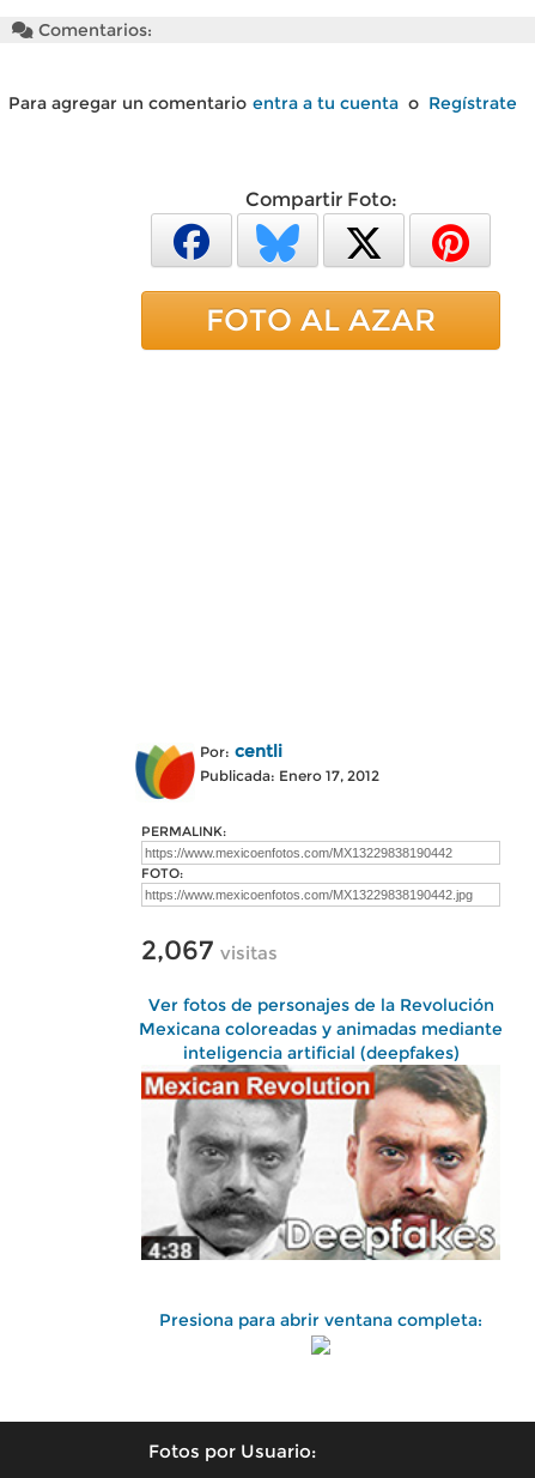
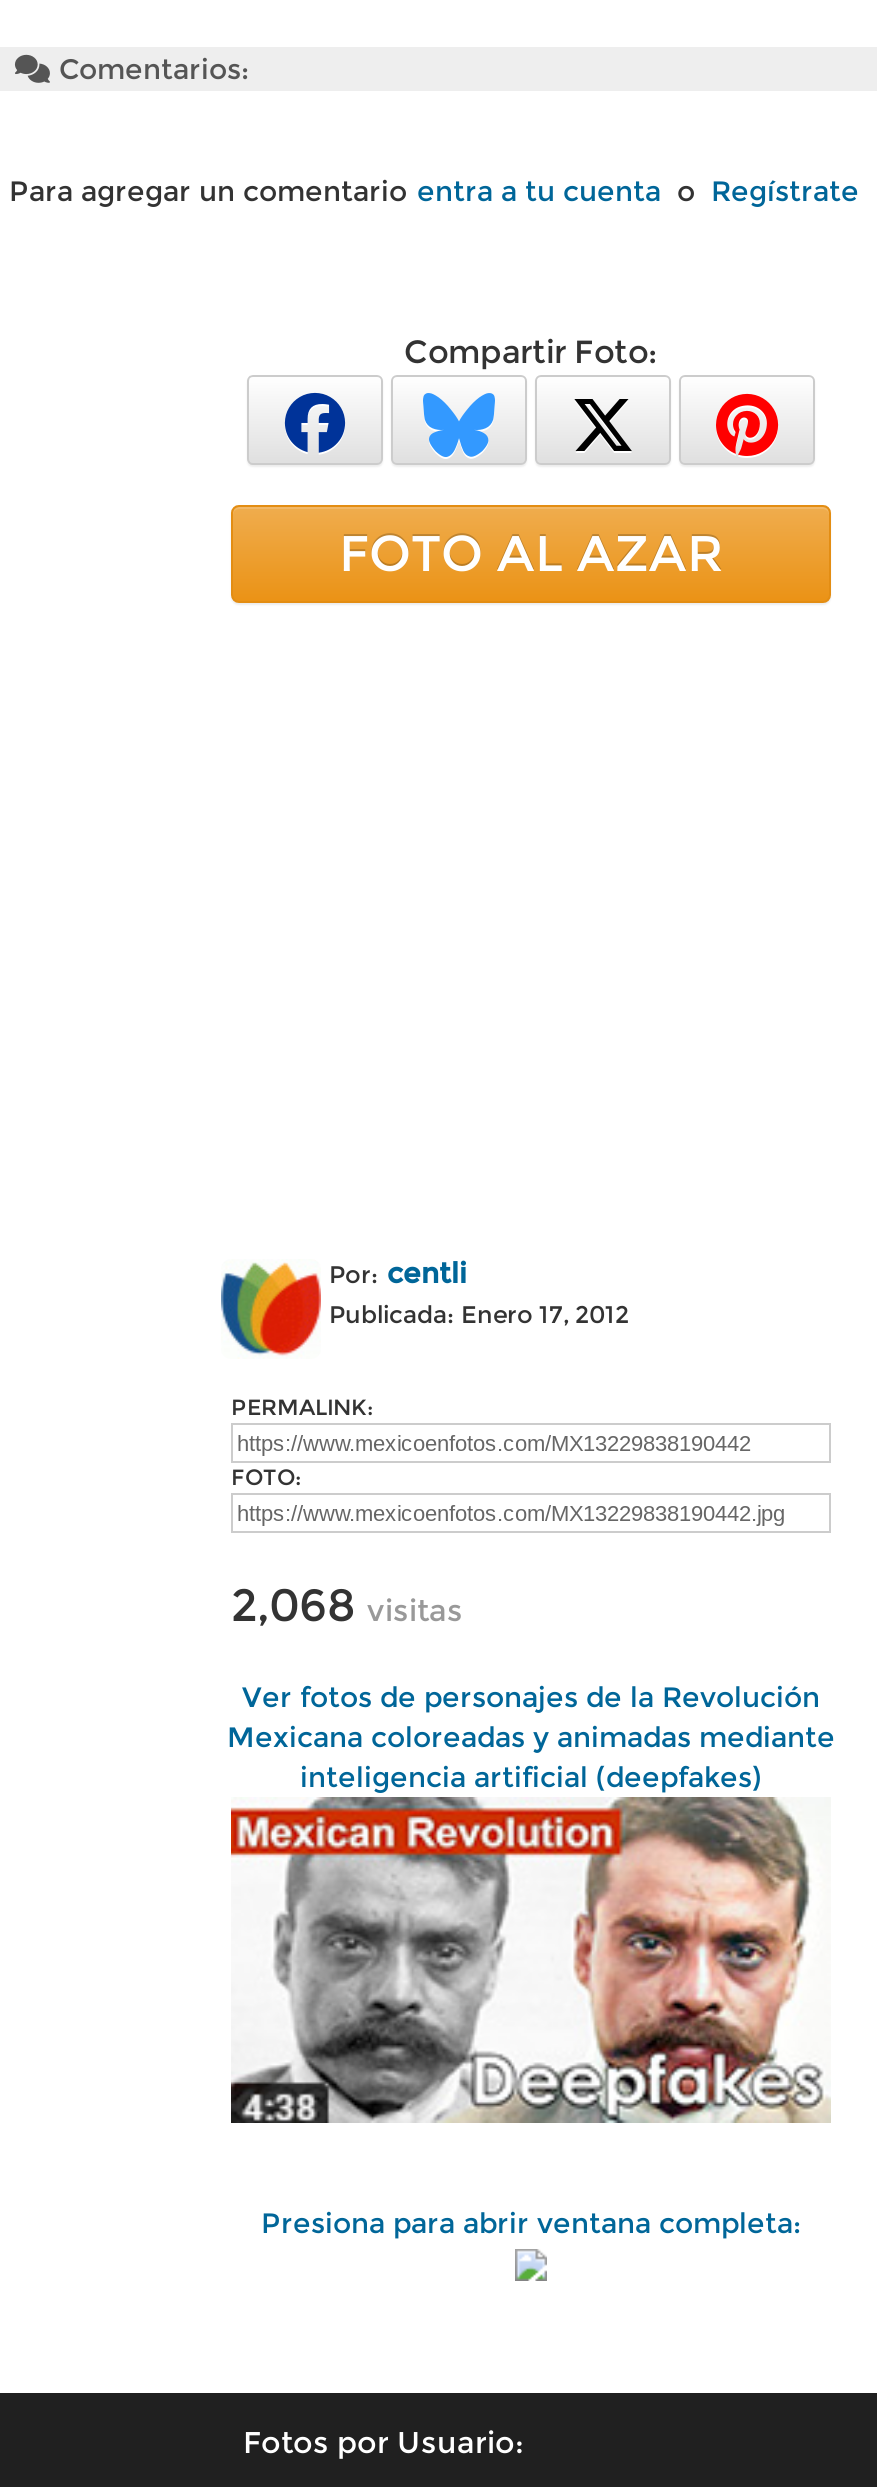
[141,933,278,967] 2,067 visitas -> [231,1577,463,1633] 2,068 visitas

